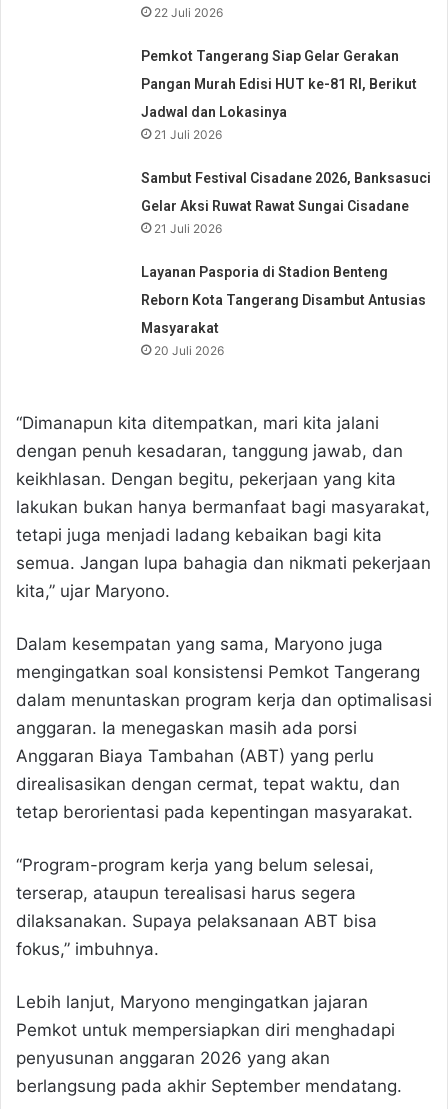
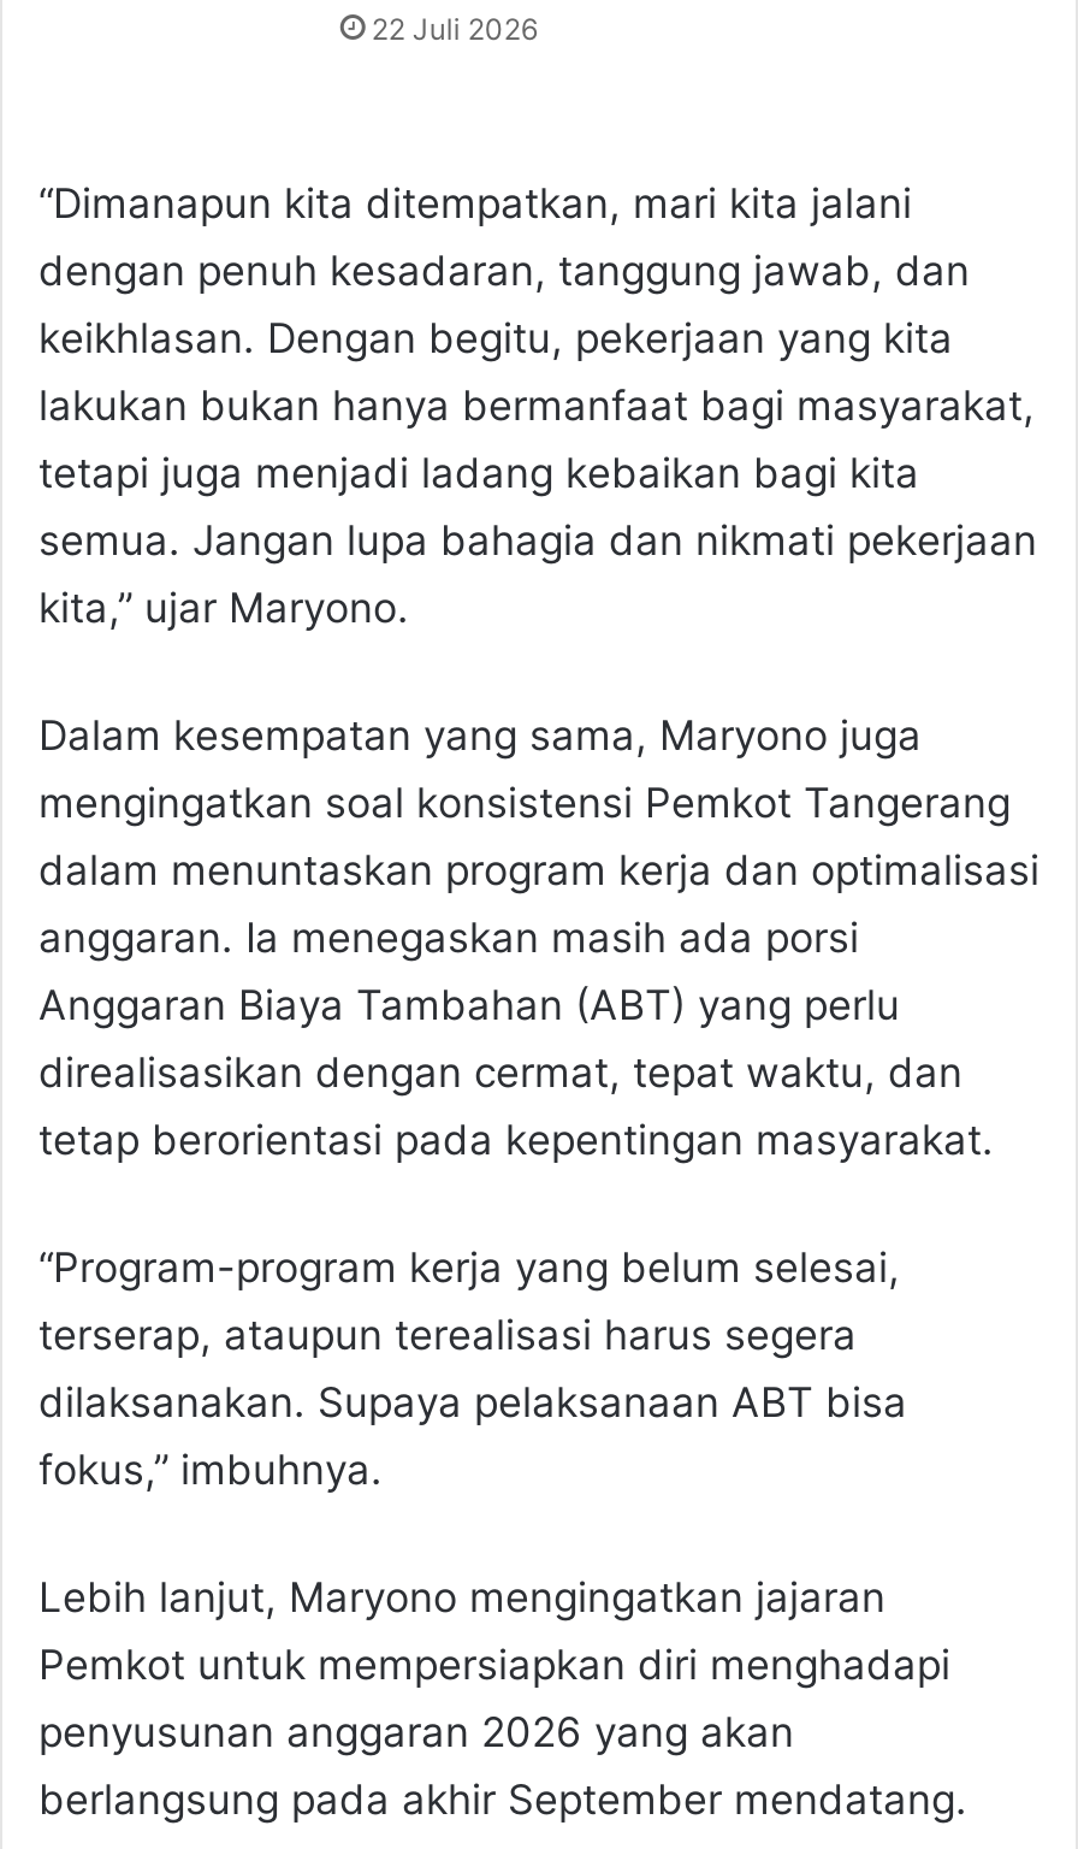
[141,48,431,358] Pemkot Tangerang Siap Gelar Gerakan | Pangan Murah Edisi HUT ke-81 RI, Berikut | Jadwal dan Lokasinya | 21 Juli 2026 | Sambut Festival Cisadane 2026, Banksasuci | Gelar Aksi Ruwat Rawat Sungai Cisadane | 21 Juli 2026 | Layanan Pasporia di Stadion Benteng | Reborn Kota Tangerang Disambut Antusias | Masyarakat | 20 Juli 2026 -> none

